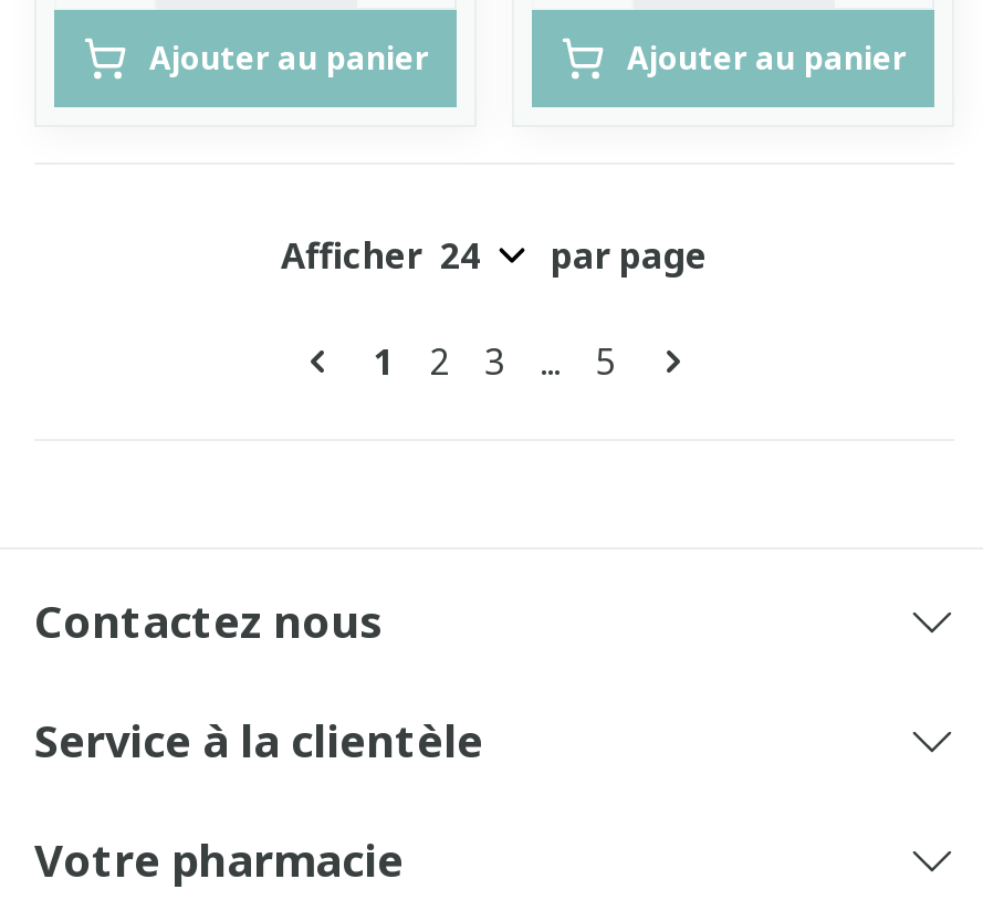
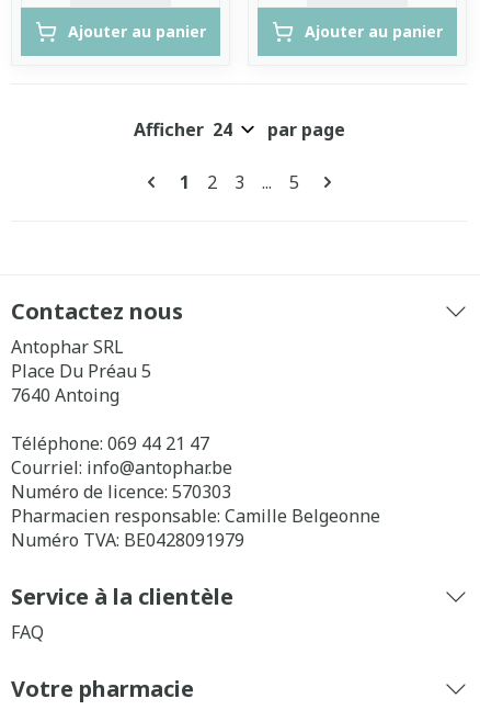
none -> [11,335,380,552] Antophar SRL | Place Du Préau 5 | 7640 Antoing | Téléphone: 069 44 21 47 | Courriel: info@antophar.be | Numéro de licence: 570303 | Pharmacien responsable: Camille Belgeonne | Numéro TVA: BE0428091979
none -> [11,620,44,644] FAQ

